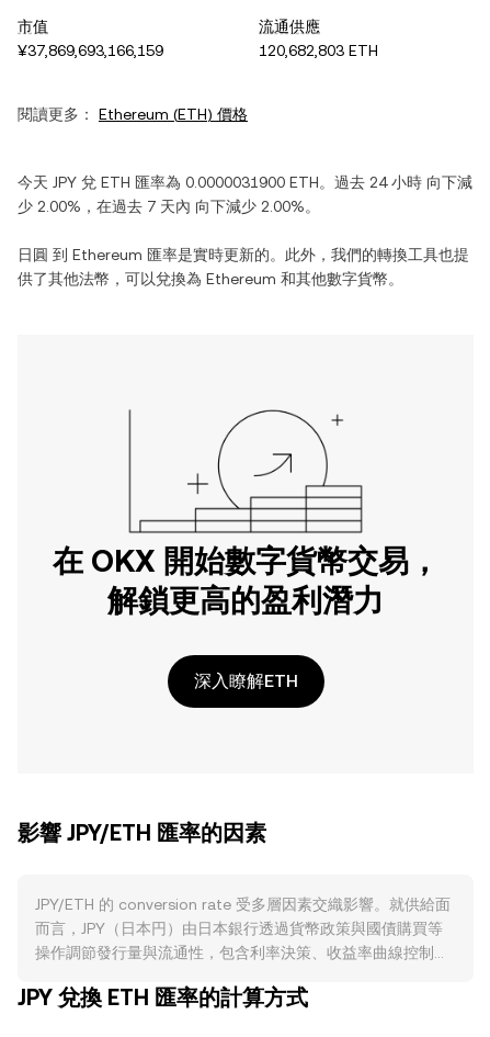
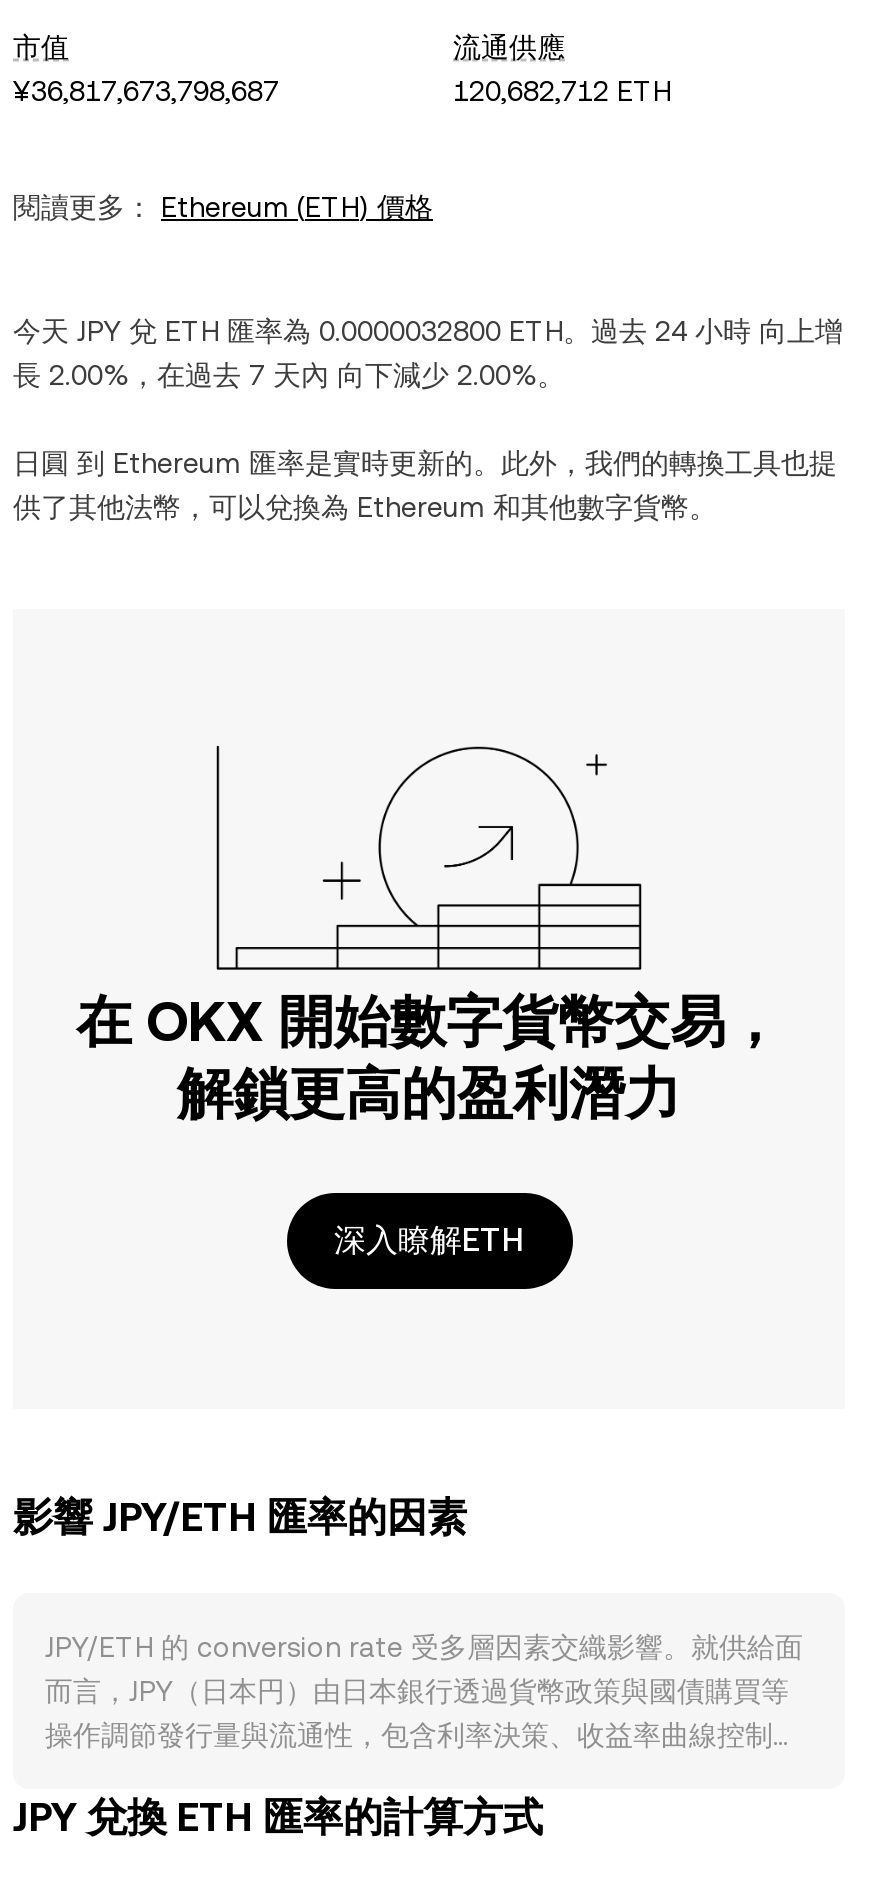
[18,42,163,59] ¥37,869,693,166,159 -> [13,75,279,107] ¥36,817,673,798,687
[259,42,378,59] 120,682,803 ETH -> [453,75,671,107] 120,682,712 ETH
[18,173,472,191] 今天JPY兌ETH匯率為0.0000031900 ETH。過去 24 小時向下減 -> [13,315,843,347] 今天JPY兌ETH匯率為0.0000032800 ETH。過去 24 小時向上增
[18,198,320,215] 少 2.00%，在過去 7 天內向下減少 2.00%。 -> [13,359,565,391] 長 2.00%，在過去 7 天內向下減少 2.00%。

